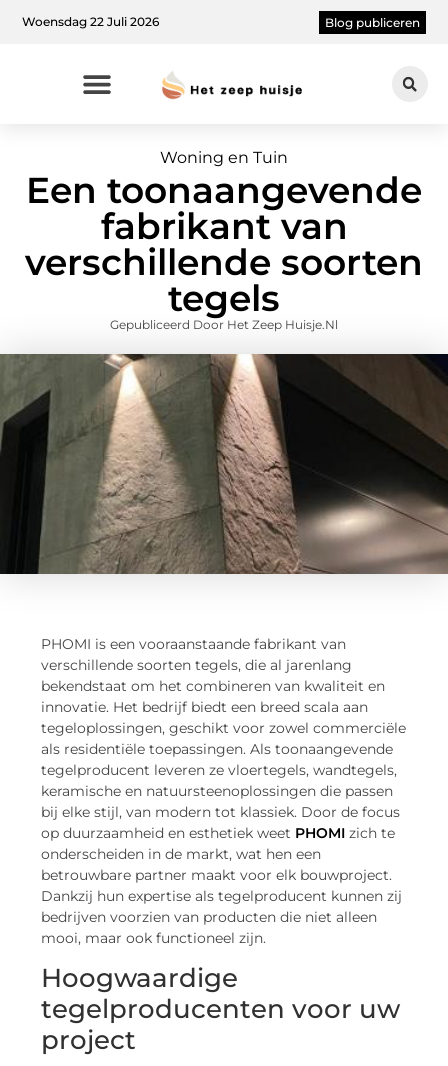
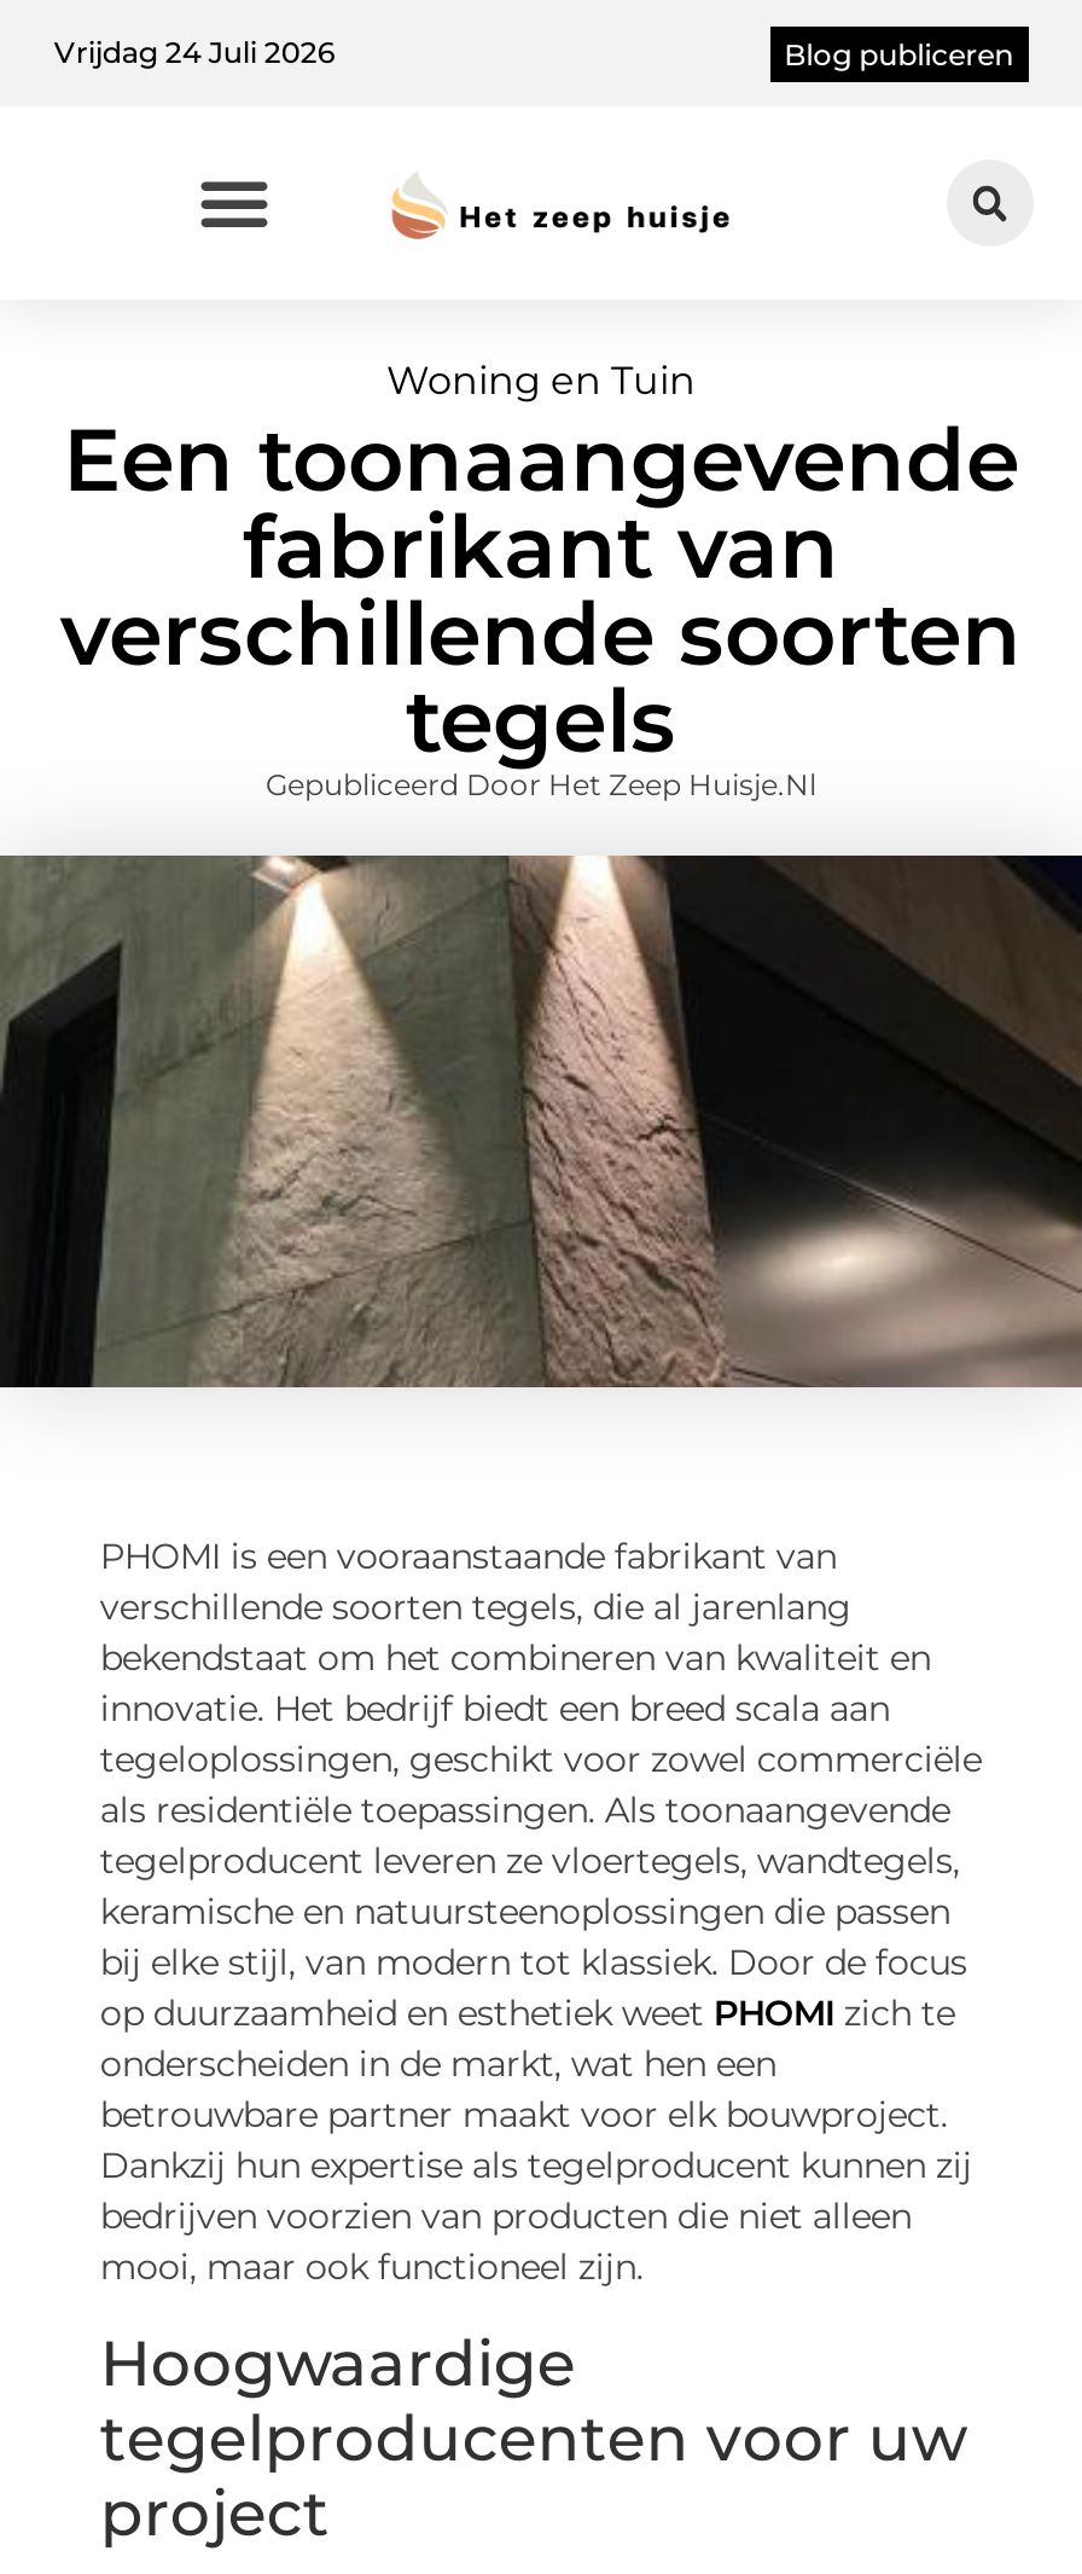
[22,14,159,29] Woensdag 22 Juli 2026 -> [54,33,334,69] Vrijdag 24 Juli 2026

